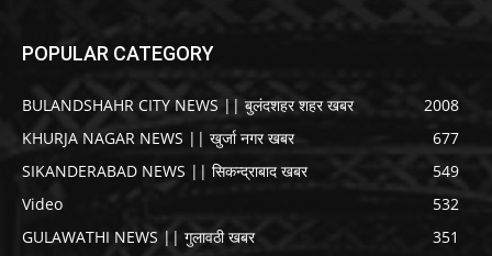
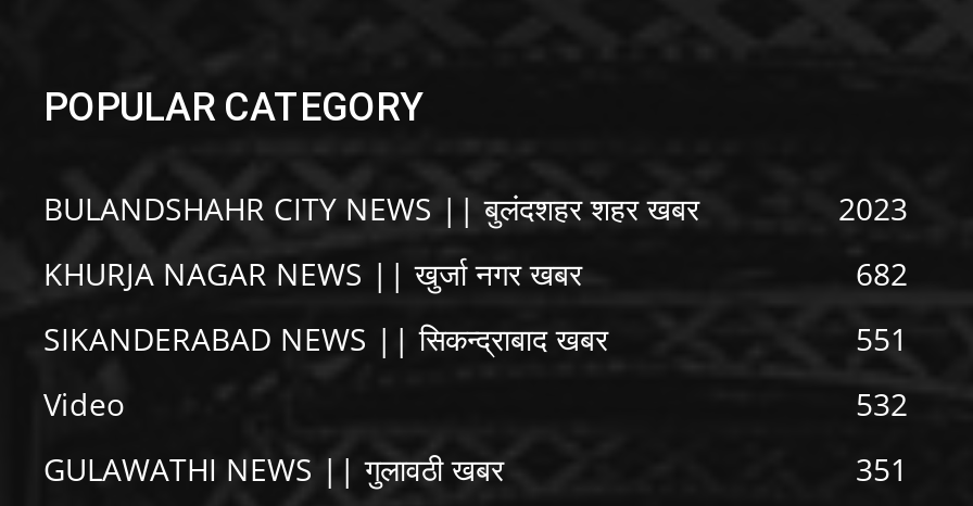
[424,95,459,116] 2008 -> [838,188,908,229] 2023
[433,128,459,149] 677 -> [856,253,908,294] 682
[433,161,459,182] 549 -> [856,318,908,359] 551

